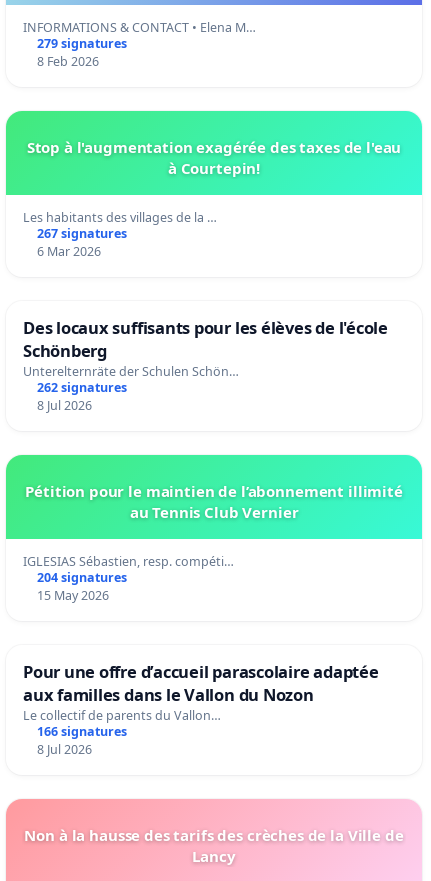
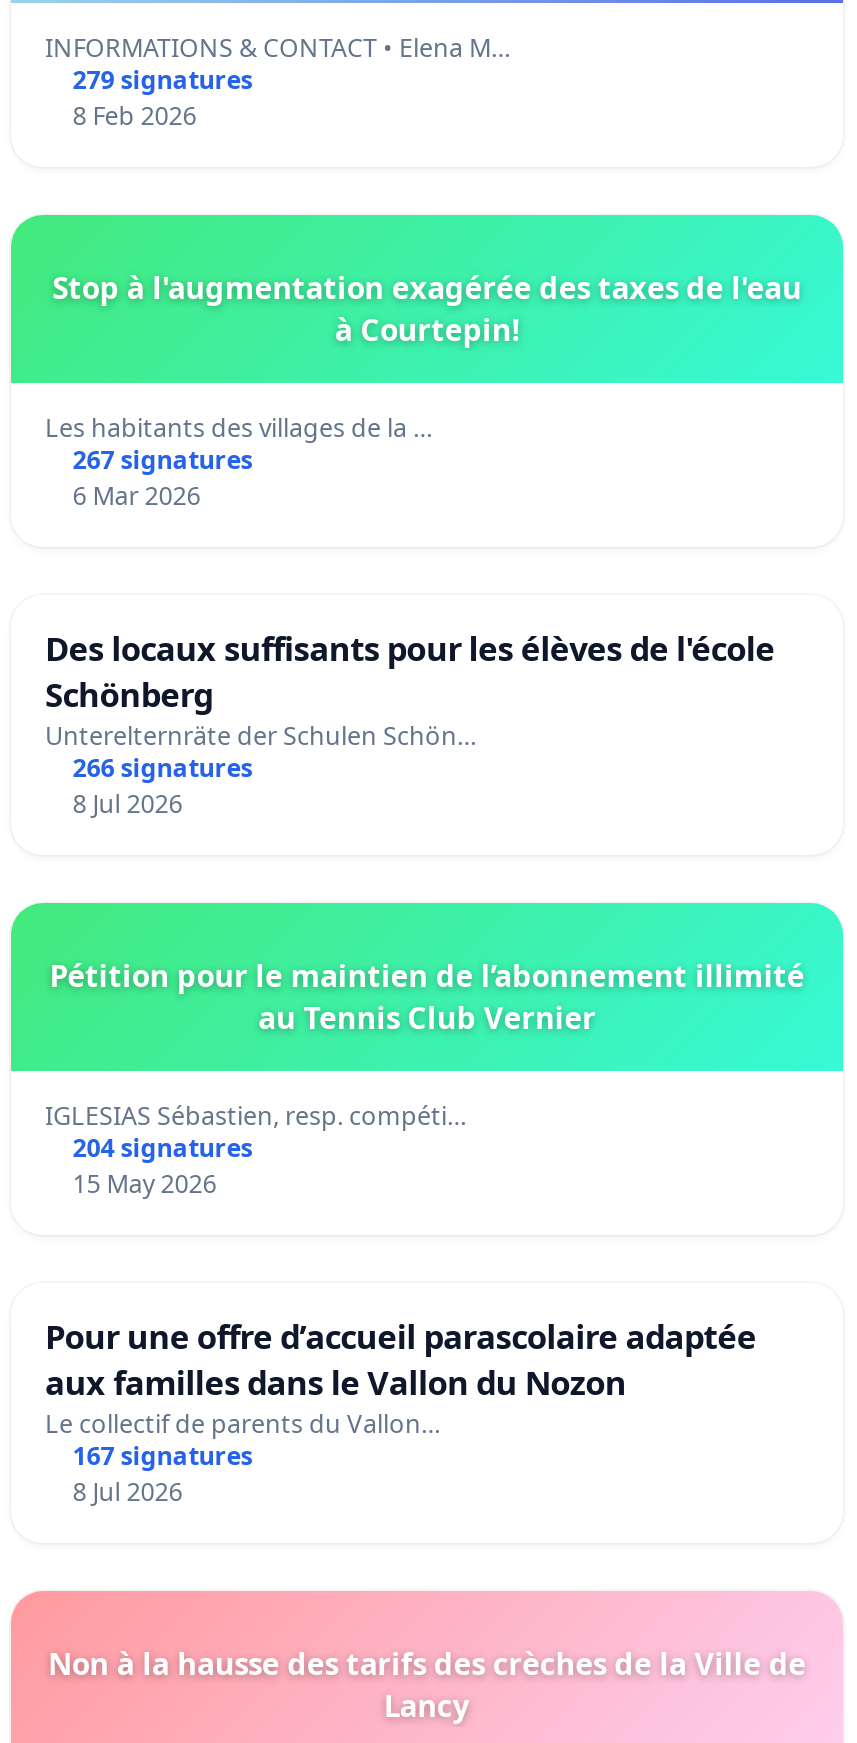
[37,379,127,396] 262 signatures -> [73,751,253,785] 266 signatures
[37,723,127,740] 166 signatures -> [73,1439,253,1473] 167 signatures

